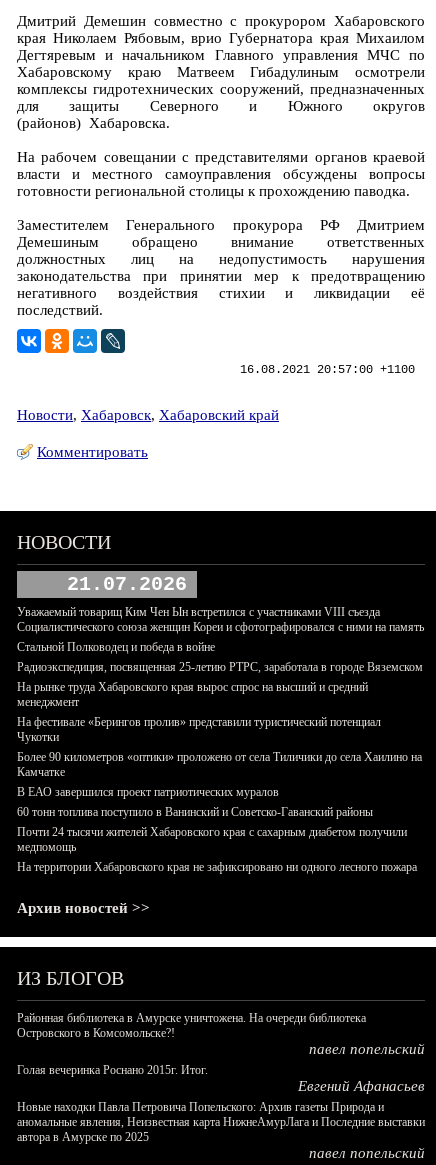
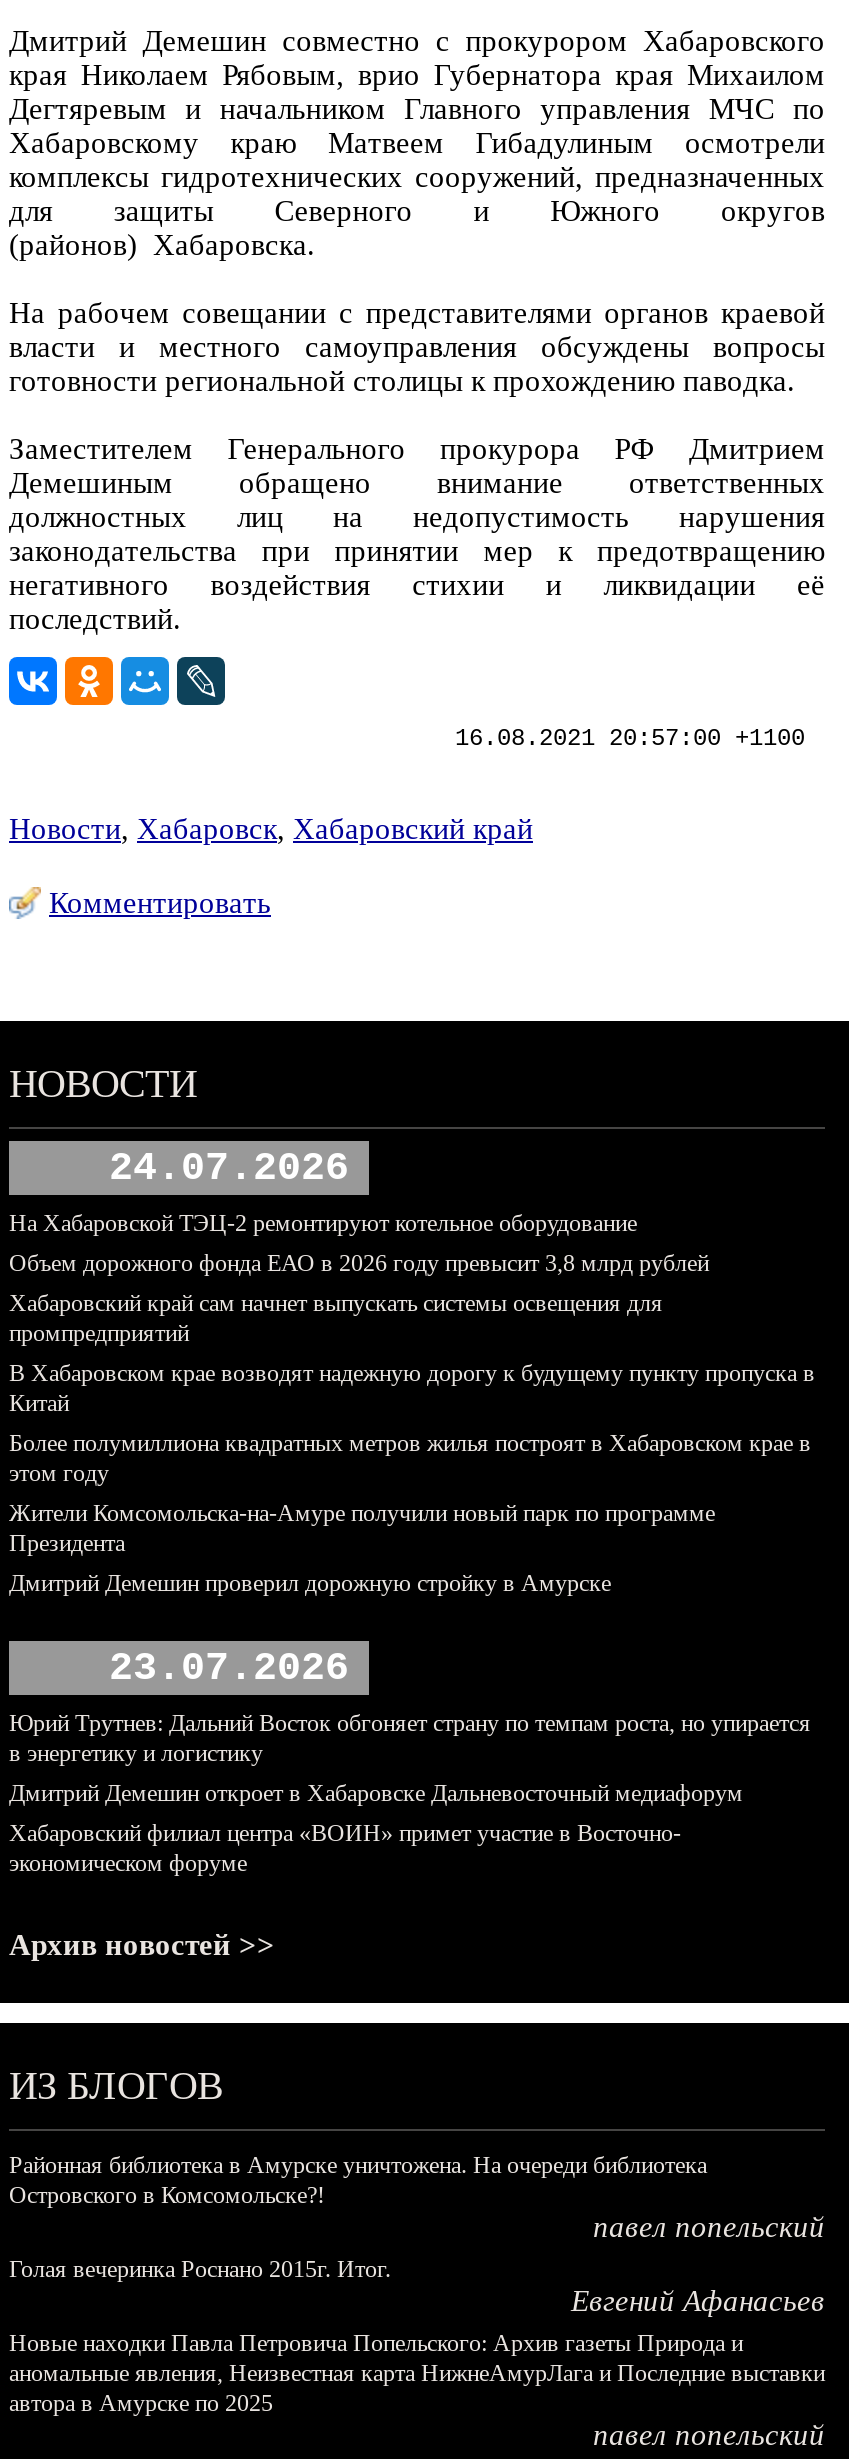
[17,573,424,874] 21.07.2026 | Уважаемый товарищ Ким Чен Ын встретился с участниками VIII съезда | Социалистического союза женщин Кореи и сфотографировался с ними на память | Стальной Полководец и победа в войне | Радиоэкспедиция, посвященная 25-летию РТРС, заработала в городе Вяземском | На рынке труда Хабаровского края вырос спрос на высший и средний | менеджмент | На фестивале «Берингов пролив» представили туристический потенциал | Чукотки | Более 90 километров «оптики» проложено от села Тиличики до села Хаилино на | Камчатке | В ЕАО завершился проект патриотических муралов | 60 тонн топлива поступило в Ванинский и Советско-Гаванский районы | Почти 24 тысячи жителей Хабаровского края с сахарным диабетом получили | медпомощь | На территории Хабаровского края не зафиксировано ни одного лесного пожара -> [9,1145,815,1877] 24.07.2026 | На Хабаровской ТЭЦ-2 ремонтируют котельное оборудование | Объем дорожного фонда ЕАО в 2026 году превысит 3,8 млрд рублей | Хабаровский край сам начнет выпускать системы освещения для | промпредприятий | В Хабаровском крае возводят надежную дорогу к будущему пункту пропуска в | Китай | Более полумиллиона квадратных метров жилья построят в Хабаровском крае в | этом году | Жители Комсомольска-на-Амуре получили новый парк по программе | Президента | Дмитрий Демешин проверил дорожную стройку в Амурске | 23.07.2026 | Юрий Трутнев: Дальний Восток обгоняет страну по темпам роста, но упирается | в энергетику и логистику | Дмитрий Демешин откроет в Хабаровске Дальневосточный медиафорум | Хабаровский филиал центра «ВОИН» примет участие в Восточно- | экономическом форуме

